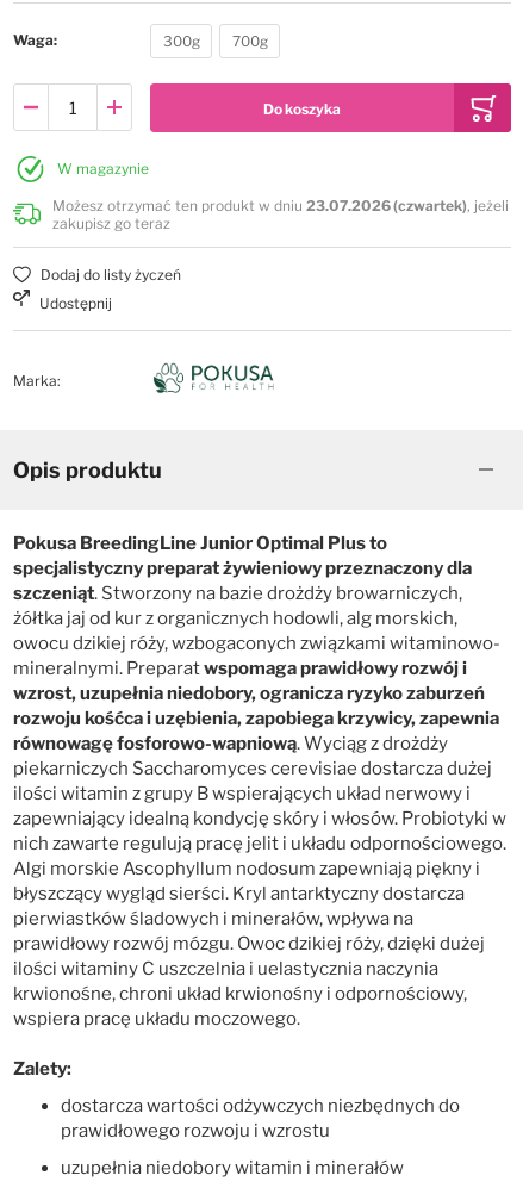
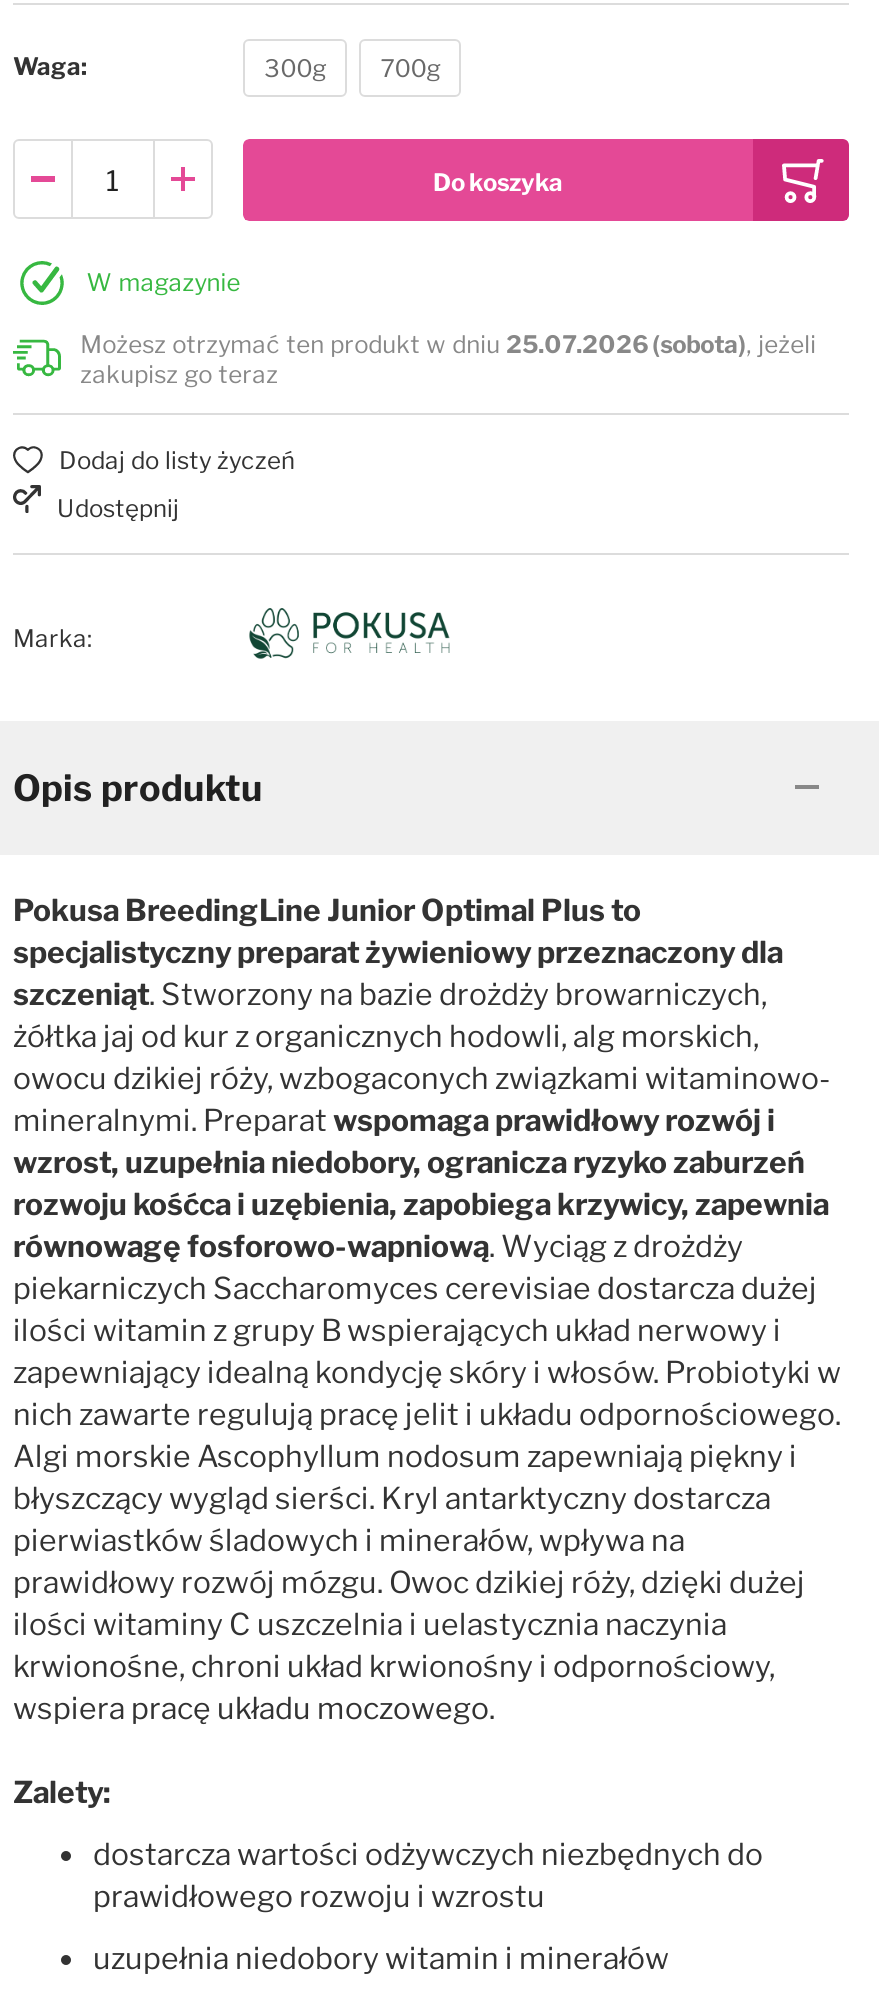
[52,196,509,214] Możesz otrzymać ten produkt w dniu 23.07.2026 (czwartek), jeżeli -> [80,328,816,358] Możesz otrzymać ten produkt w dniu 25.07.2026 (sobota), jeżeli

